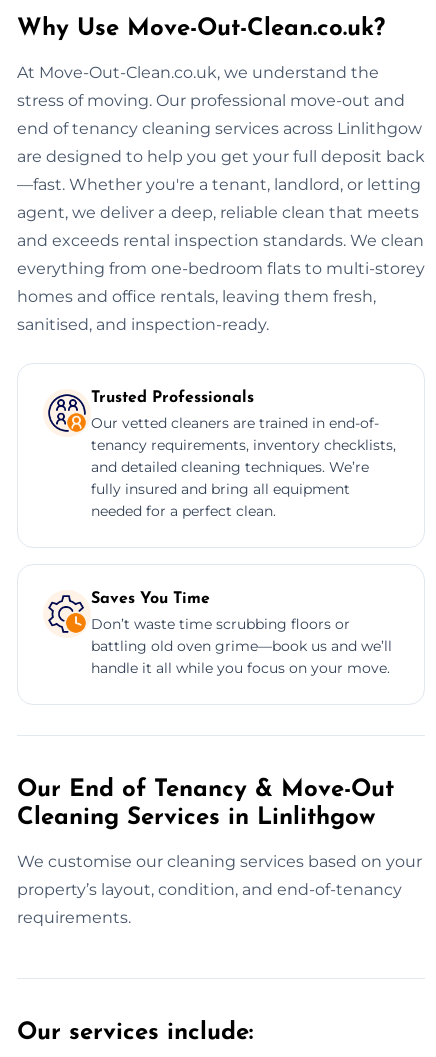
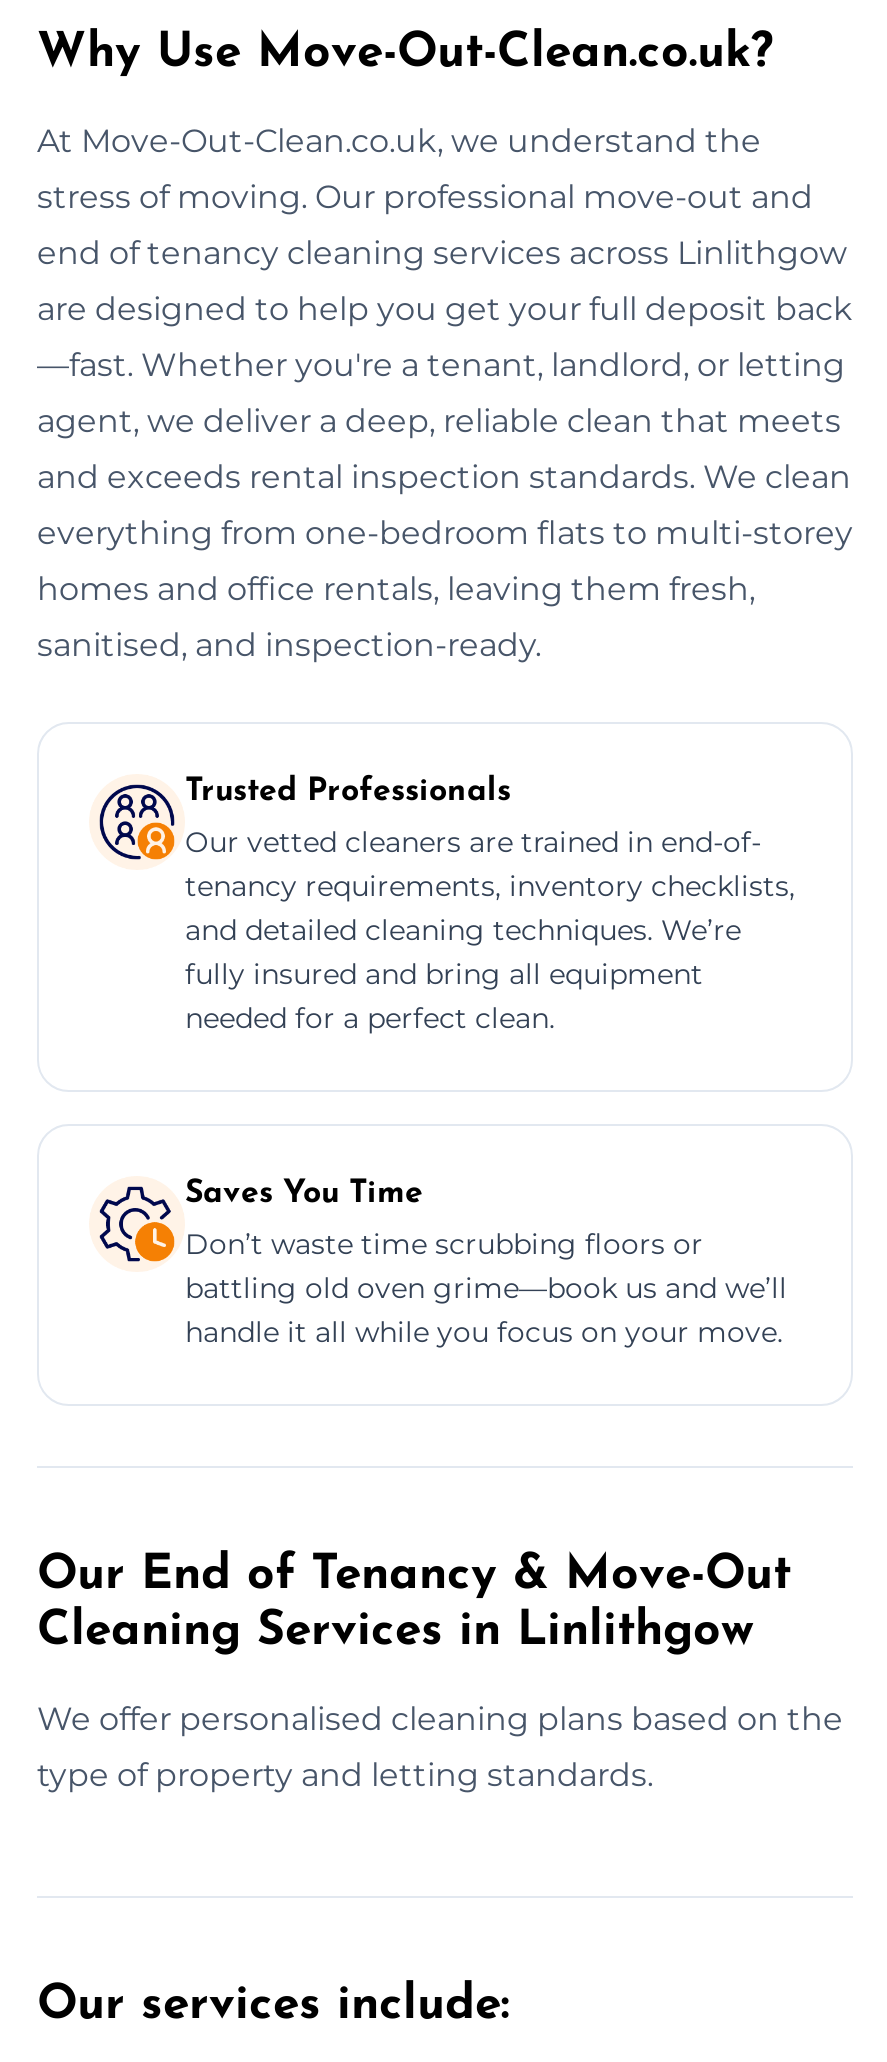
[17,852,422,927] We customise our cleaning services based on your | property’s layout, condition, and end-of-tenancy | requirements. -> [37,1699,843,1793] We offer personalised cleaning plans based on the | type of property and letting standards.

